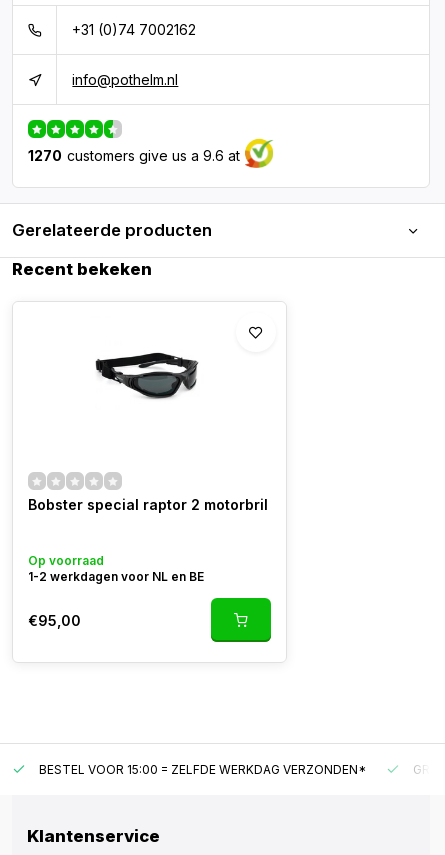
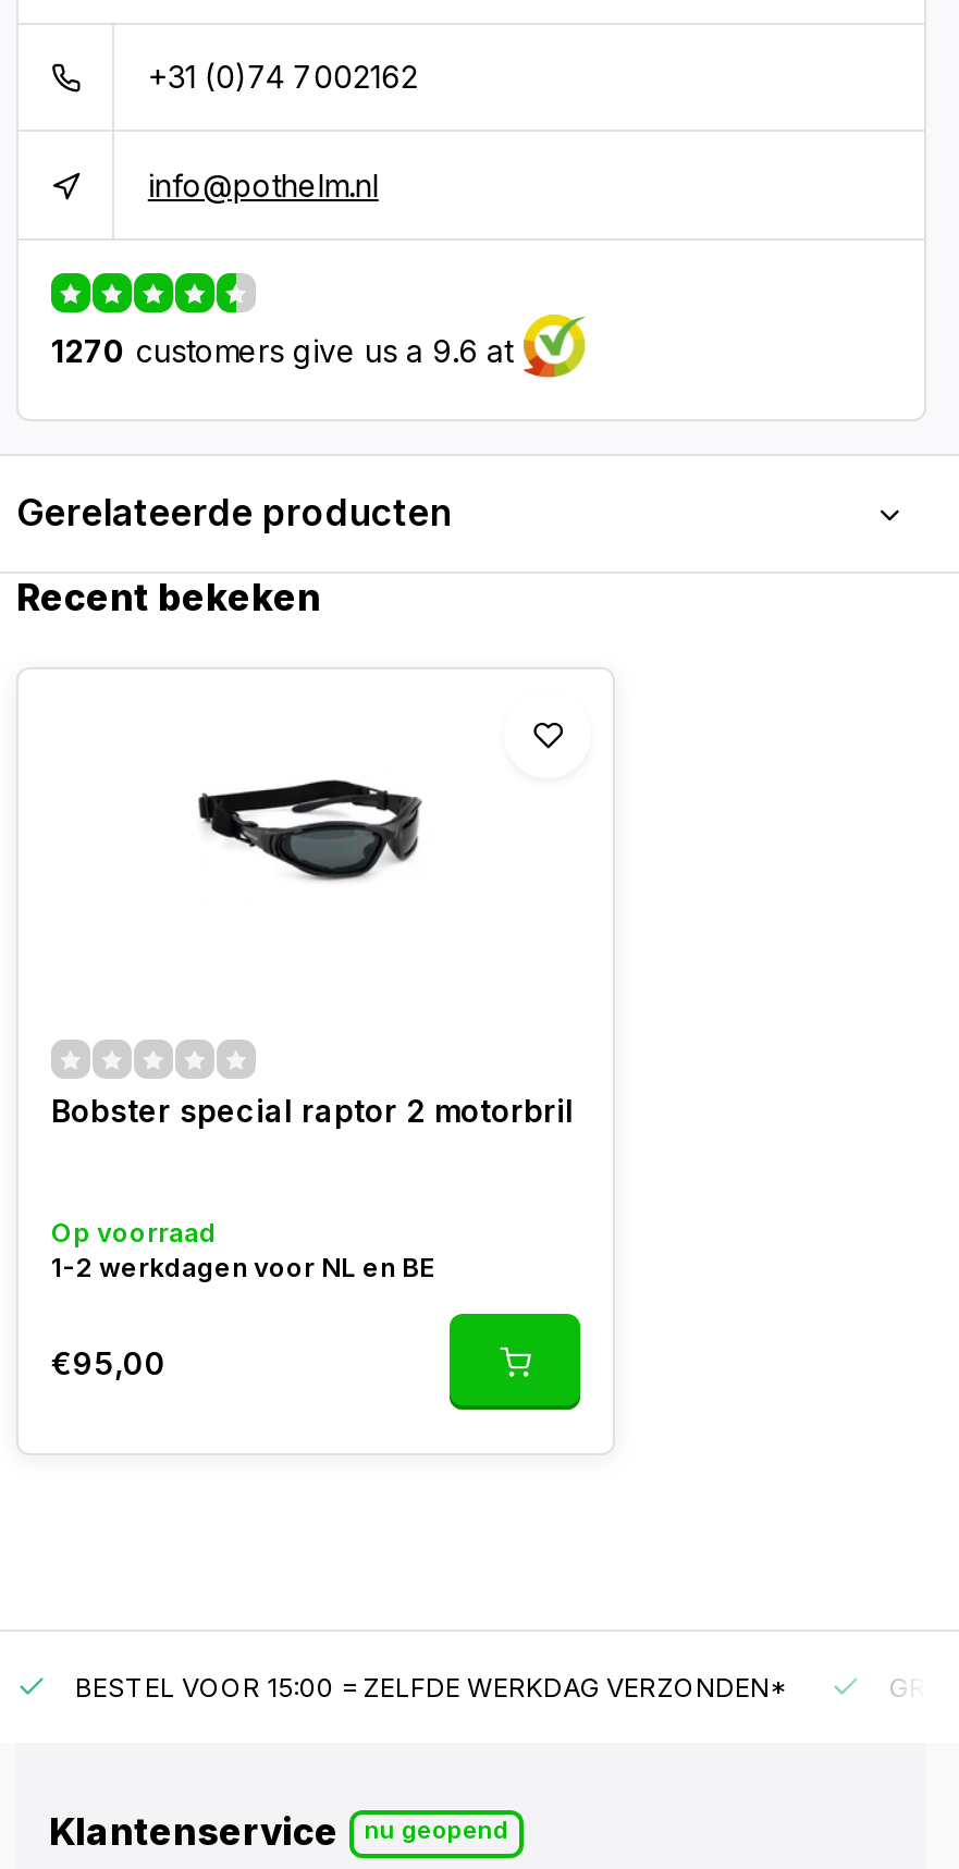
none -> [365,1813,508,1844] nu geopend

